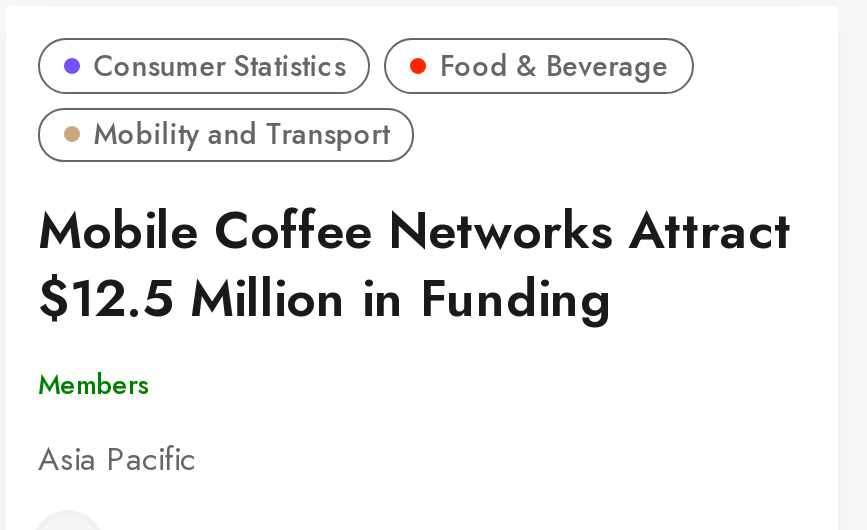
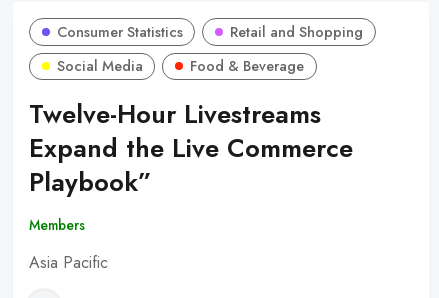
none -> [57,22,363,76] Retail and Shopping | Social Media
[38,115,792,335] Mobility and Transport | Mobile Coffee Networks Attract | $12.5 Million in Funding -> [29,96,353,201] Twelve-Hour Livestreams | Expand the Live Commerce | Playbook”

